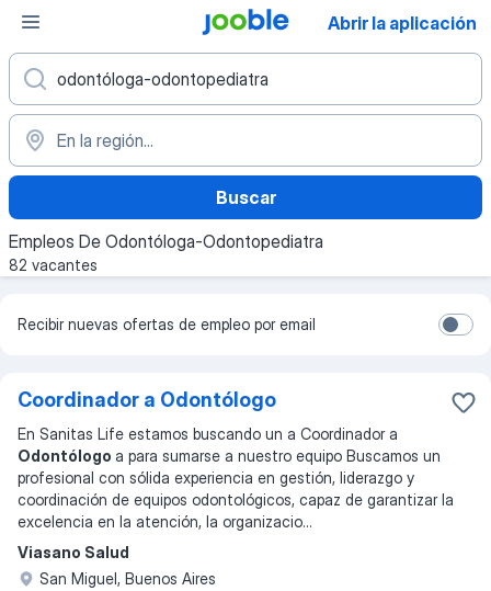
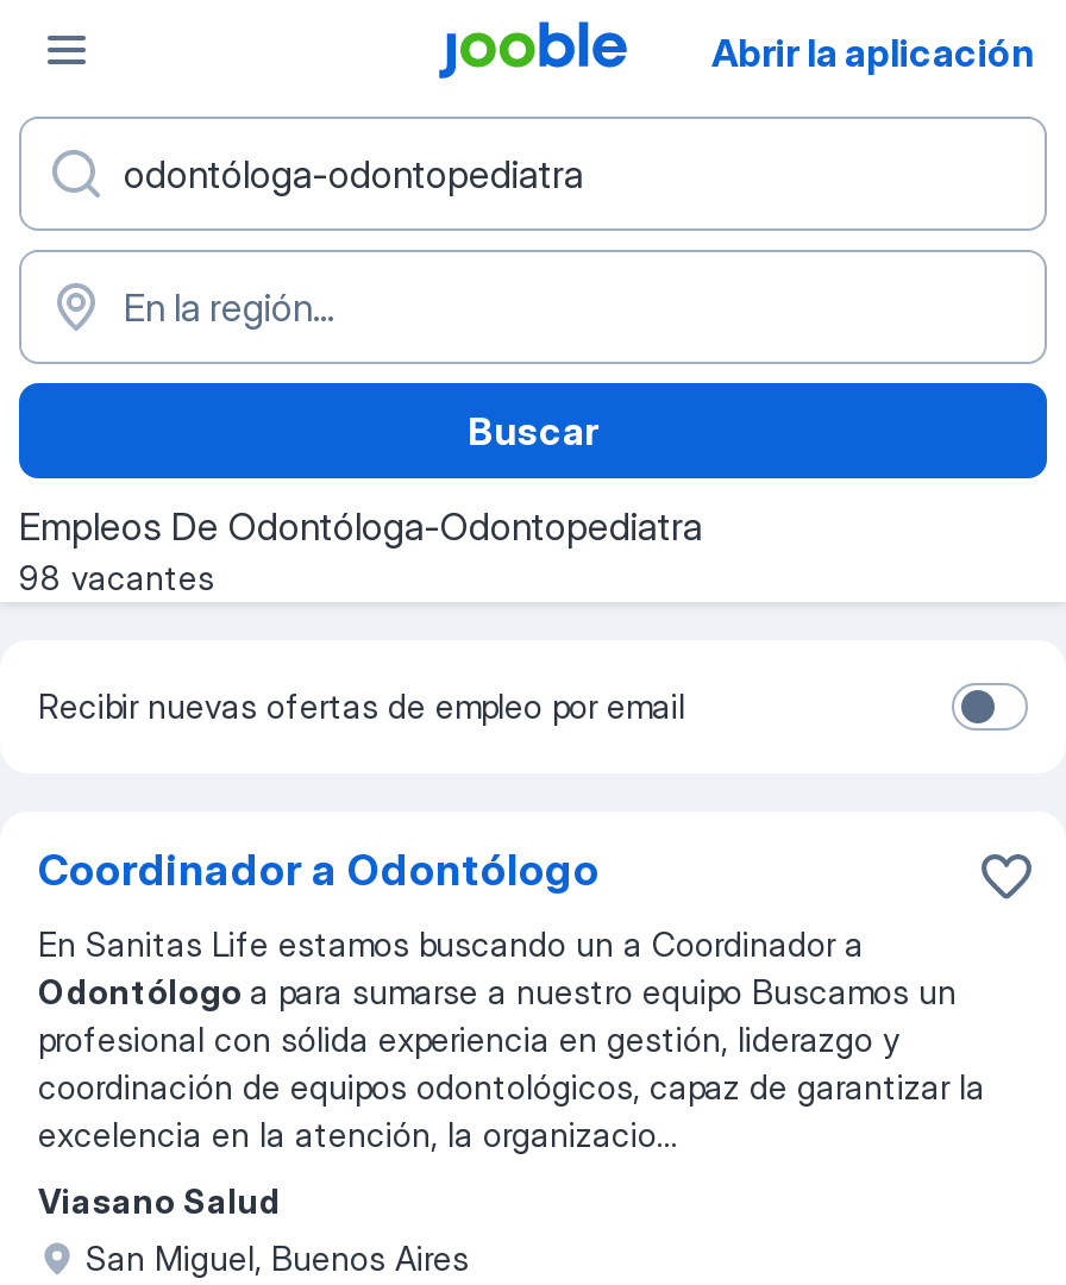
[9,255,98,274] 82 vacantes -> [19,557,214,597] 98 vacantes

